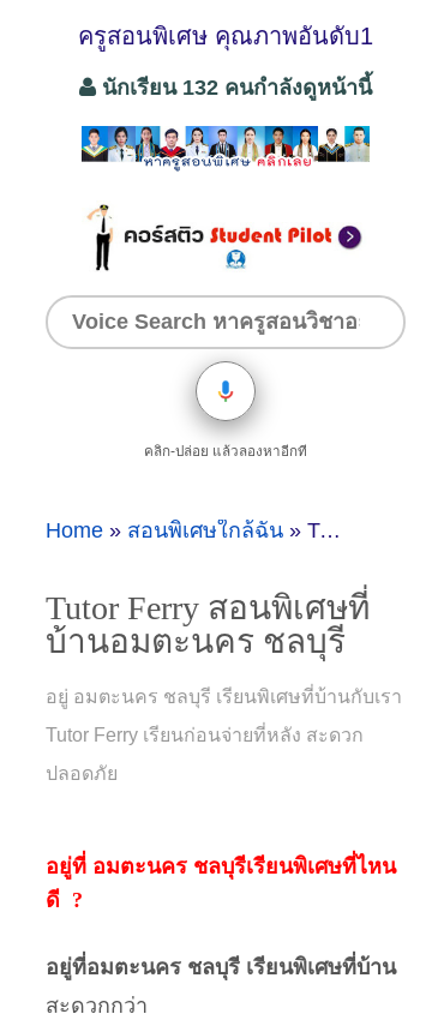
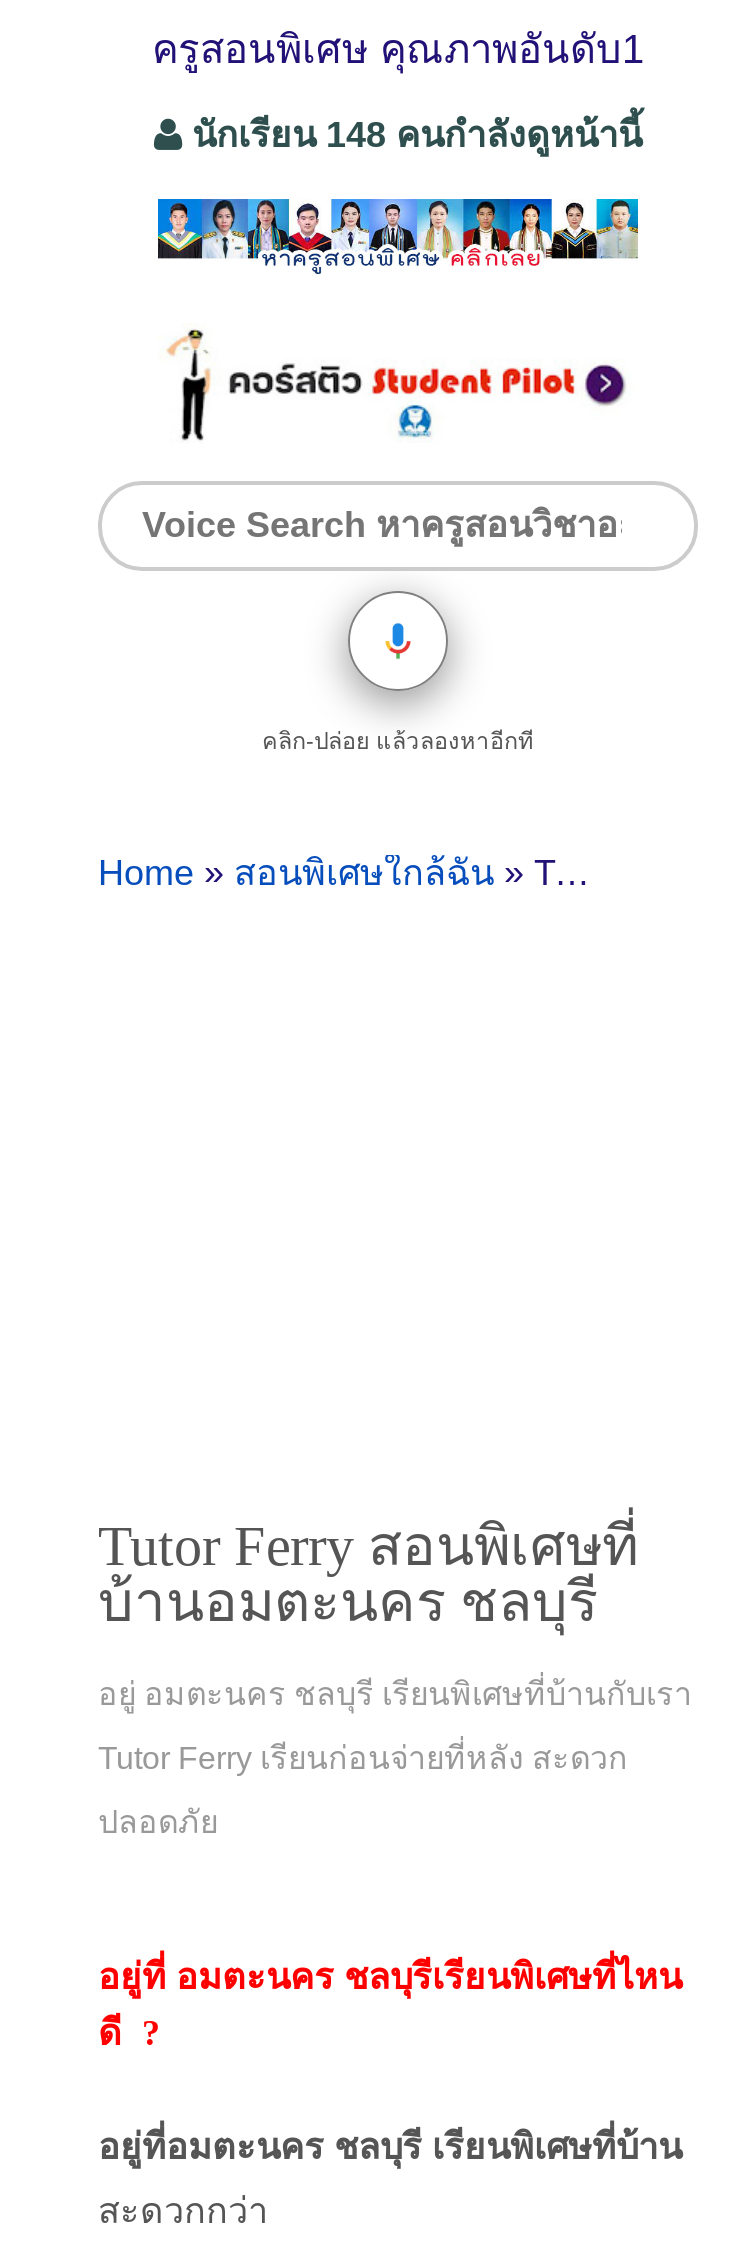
[96,76,372,100] นักเรียน 132 คนกำลังดูหน้านี้ -> [182,115,642,155] นักเรียน 148 คนกำลังดูหน้านี้

